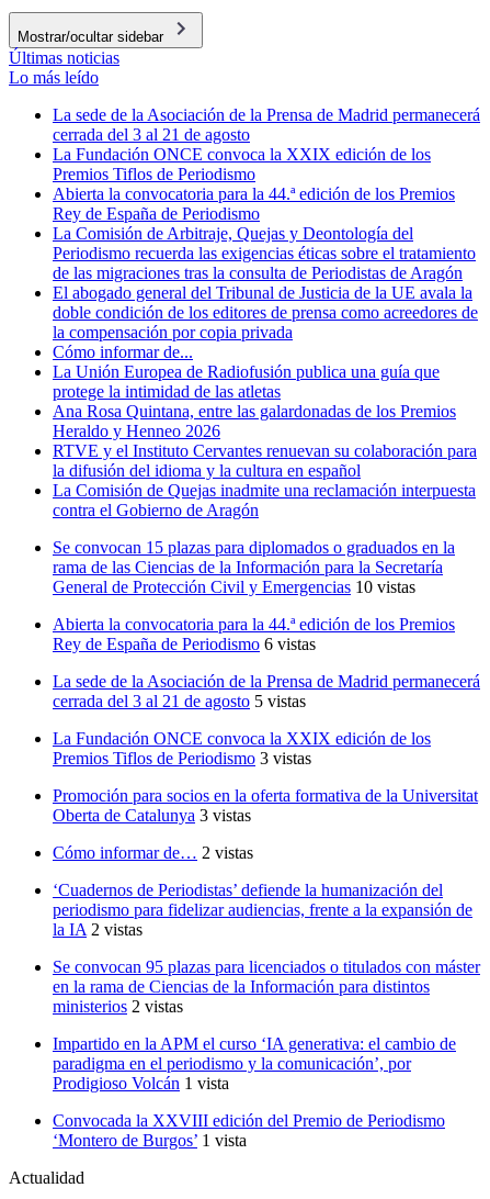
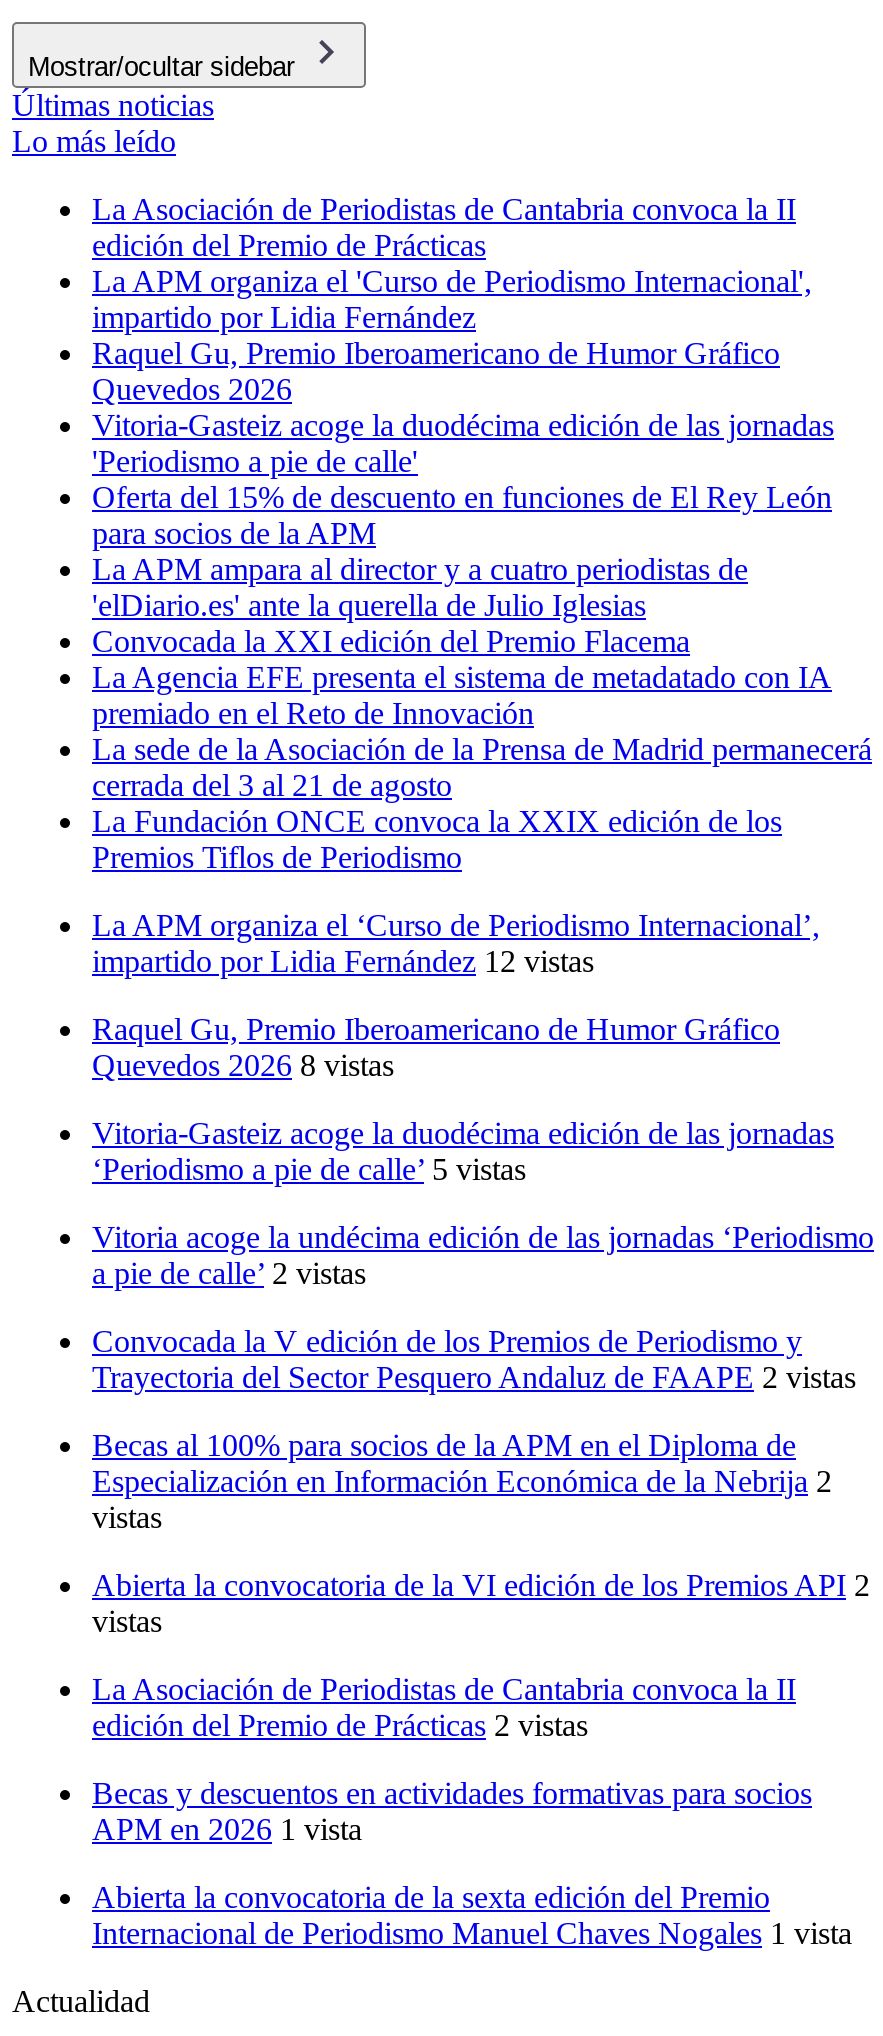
none -> [92,192,834,730] La Asociación de Periodistas de Cantabria convoca la II | edición del Premio de Prácticas | La APM organiza el 'Curso de Periodismo Internacional', | impartido por Lidia Fernández | Raquel Gu, Premio Iberoamericano de Humor Gráfico | Quevedos 2026 | Vitoria-Gasteiz acoge la duodécima edición de las jornadas | 'Periodismo a pie de calle' | Oferta del 15% de descuento en funciones de El Rey León | para socios de la APM | La APM ampara al director y a cuatro periodistas de | 'elDiario.es' ante la querella de Julio Iglesias | Convocada la XXI edición del Premio Flacema | La Agencia EFE presenta el sistema de metadatado con IA | premiado en el Reto de Innovación
moved [53,105,480,183] -> [92,732,872,874]: La sede de la Asociación de la Prensa de Madrid permanecerá | cerrada del 3 al 21 de agosto | La Fundación ONCE convoca la XXIX edición de los | Premios Tiflos de Periodismo
[53,184,480,1149] Abierta la convocatoria para la 44.ª edición de los Premios | Rey de España de Periodismo | La Comisión de Arbitraje, Quejas y Deontología del | Periodismo recuerda las exigencias éticas sobre el tratamiento | de las migraciones tras la consulta de Periodistas de Aragón | El abogado general del Tribunal de Justicia de la UE avala la | doble condición de los editores de prensa como acreedores de | la compensación por copia privada | Cómo informar de... | La Unión Europea de Radiofusión publica una guía que | protege la intimidad de las atletas | Ana Rosa Quintana, entre las galardonadas de los Premios | Heraldo y Henneo 2026 | RTVE y el Instituto Cervantes renuevan su colaboración para | la difusión del idioma y la cultura en español | La Comisión de Quejas inadmite una reclamación interpuesta | contra el Gobierno de Aragón | Se convocan 15 plazas para diplomados o graduados en la | rama de las Ciencias de la Información para la Secretaría | General de Protección Civil y Emergencias 10 vistas | Abierta la convocatoria para la 44.ª edición de los Premios | Rey de España de Periodismo 6 vistas | La sede de la Asociación de la Prensa de Madrid permanecerá | cerrada del 3 al 21 de agosto 5 vistas | La Fundación ONCE convoca la XXIX edición de los | Premios Tiflos de Periodismo 3 vistas | Promoción para socios en la oferta formativa de la Universitat | Oberta de Catalunya 3 vistas | Cómo informar de… 2 vistas | ‘Cuadernos de Periodistas’ defiende la humanización del | periodismo para fidelizar audiencias, frente a la expansión de | la IA 2 vistas | Se convocan 95 plazas para licenciados o titulados con máster | en la rama de Ciencias de la Información para distintos | ministerios 2 vistas | Impartido en la APM el curso ‘IA generativa: el cambio de | paradigma en el periodismo y la comunicación’, por | Prodigioso Volcán 1 vista | Convocada la XXVIII edición del Premio de Periodismo | ‘Montero de Burgos’ 1 vista -> [92,908,874,1950] La APM organiza el ‘Curso de Periodismo Internacional’, | impartido por Lidia Fernández 12 vistas | Raquel Gu, Premio Iberoamericano de Humor Gráfico | Quevedos 2026 8 vistas | Vitoria-Gasteiz acoge la duodécima edición de las jornadas | ‘Periodismo a pie de calle’ 5 vistas | Vitoria acoge la undécima edición de las jornadas ‘Periodismo | a pie de calle’ 2 vistas | Convocada la V edición de los Premios de Periodismo y | Trayectoria del Sector Pesquero Andaluz de FAAPE 2 vistas | Becas al 100% para socios de la APM en el Diploma de | Especialización en Información Económica de la Nebrija 2 | vistas | Abierta la convocatoria de la VI edición de los Premios API 2 | vistas | La Asociación de Periodistas de Cantabria convoca la II | edición del Premio de Prácticas 2 vistas | Becas y descuentos en actividades formativas para socios | APM en 2026 1 vista | Abierta la convocatoria de la sexta edición del Premio | Internacional de Periodismo Manuel Chaves Nogales 1 vista

